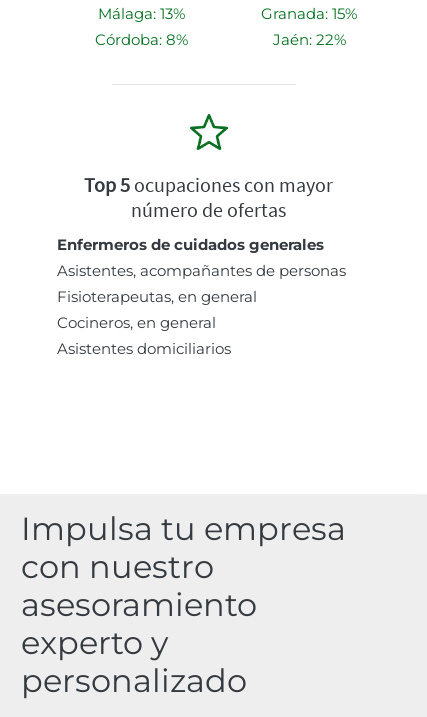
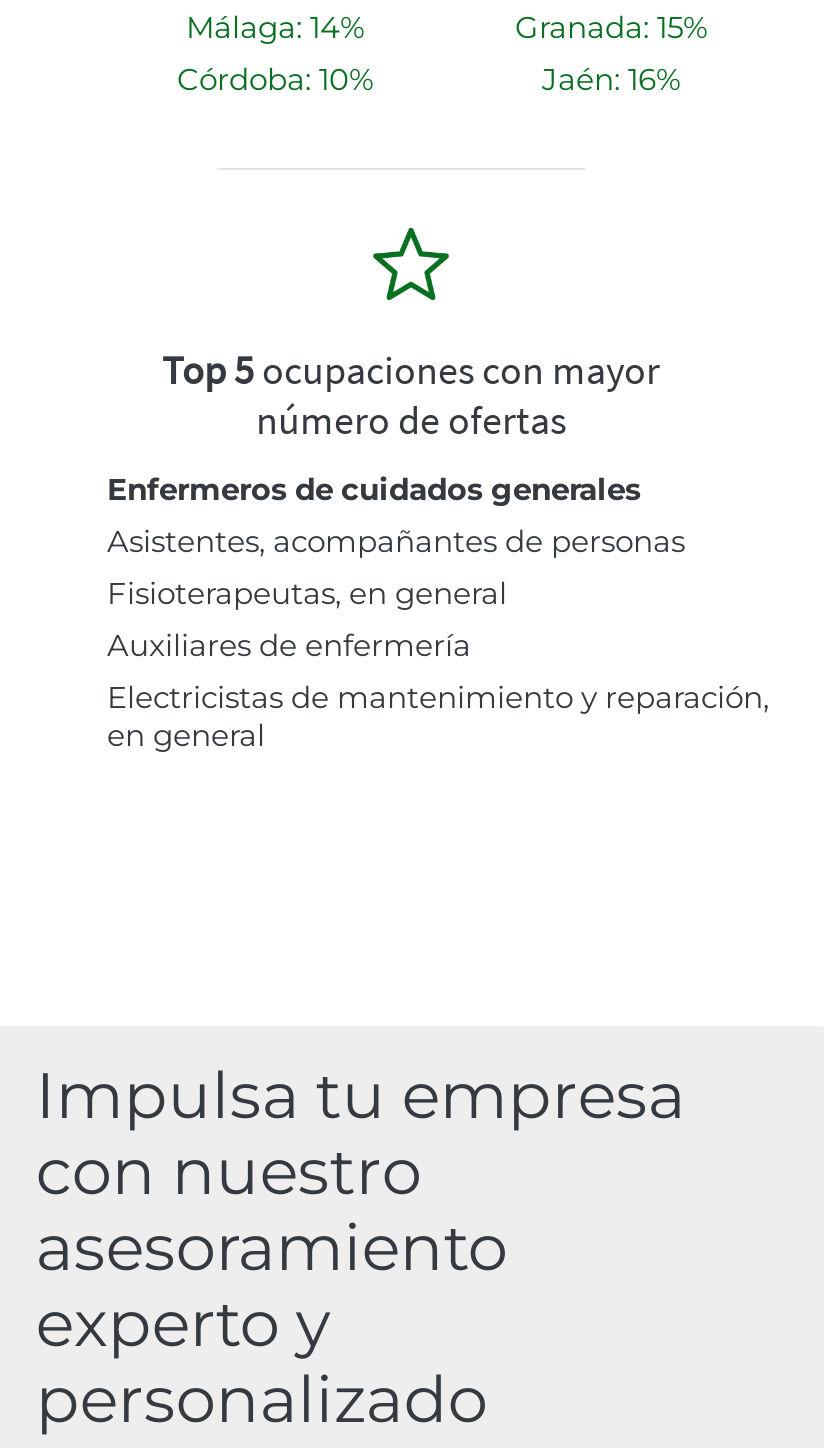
[97,4,184,23] Málaga: 13% -> [186,8,364,46] Málaga: 14%
[94,30,187,49] Córdoba: 8% -> [177,60,373,98] Córdoba: 10%
[272,30,345,49] Jaén: 22% -> [542,60,680,98] Jaén: 16%
[57,313,231,358] Cocineros, en general | Asistentes domiciliarios -> [107,626,769,754] Auxiliares de enfermería | Electricistas de mantenimiento y reparación, | en general

